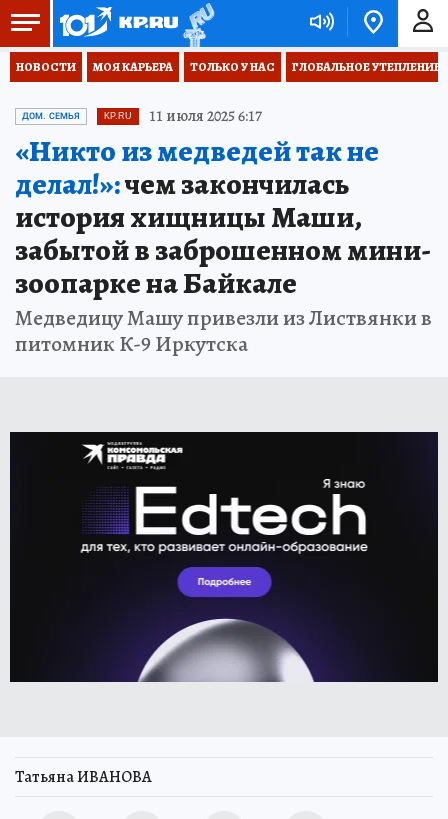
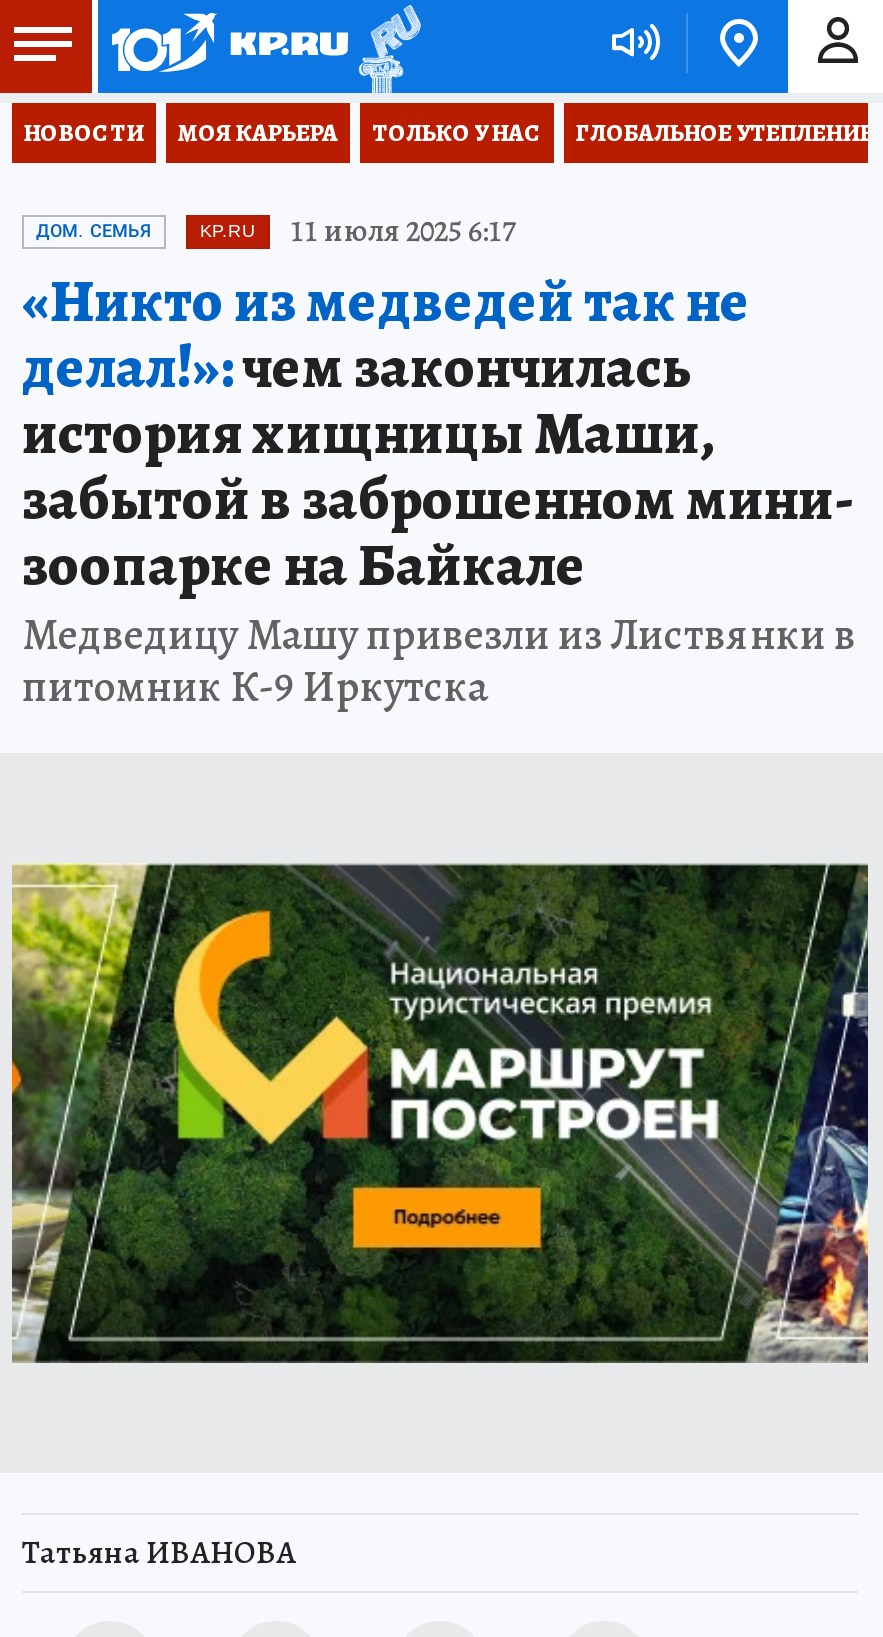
[9,431,439,682] [image] -> [10,863,870,1365] [image]

